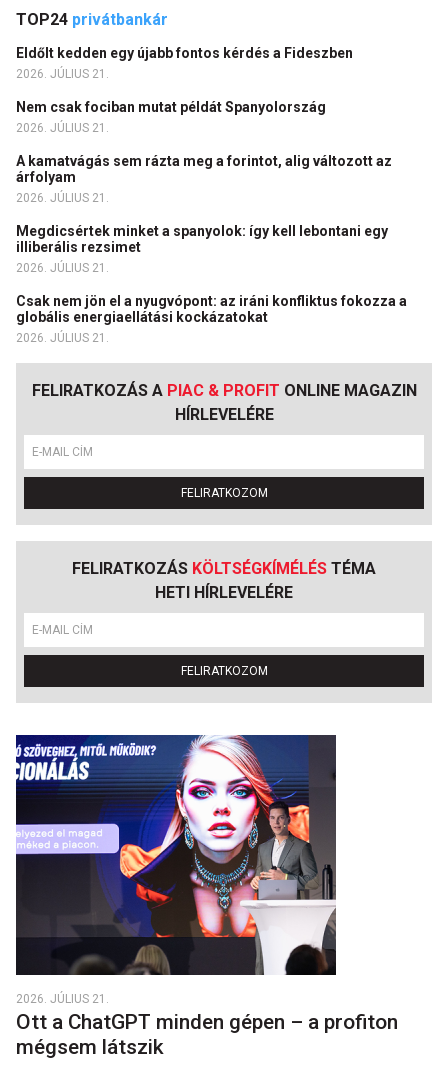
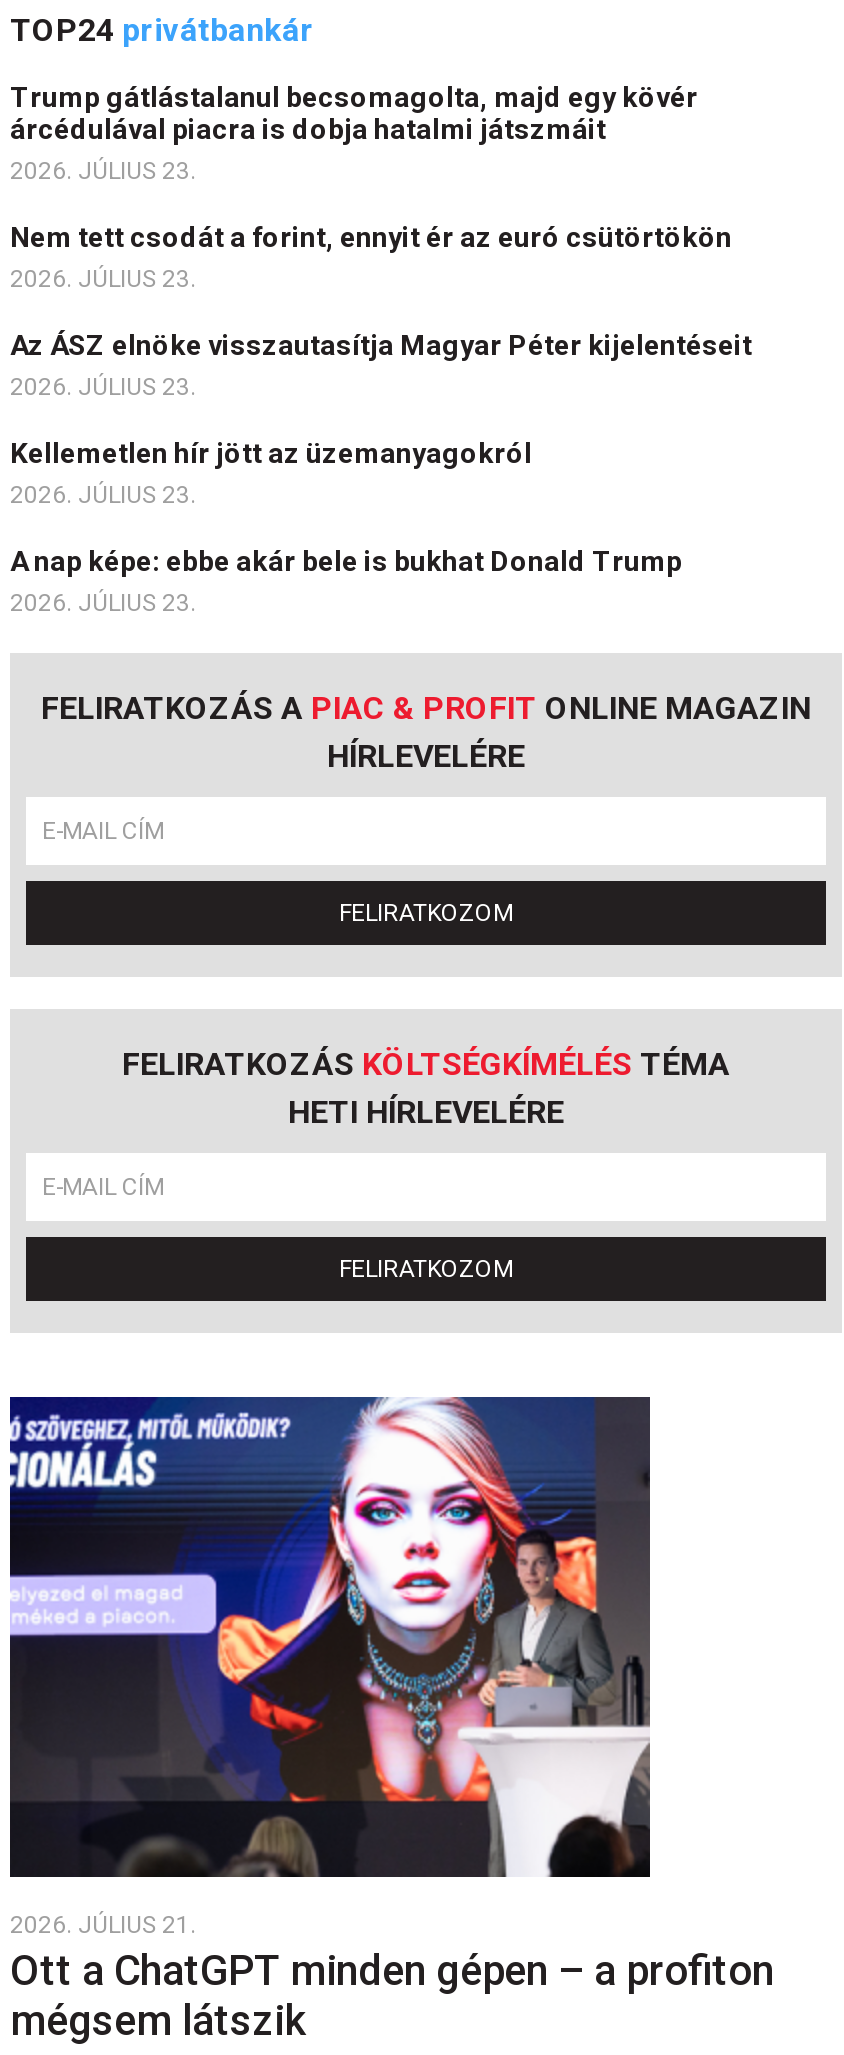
[16,45,359,81] Eldőlt kedden egy újabb fontos kérdés a Fideszben | 2026. JÚLIUS 21. -> [10,81,698,185] Trump gátlástalanul becsomagolta, majd egy kövér | árcédulával piacra is dobja hatalmi játszmáit | 2026. JÚLIUS 23.
[16,99,329,135] Nem csak fociban mutat példát Spanyolország | 2026. JÚLIUS 21. -> [10,221,738,293] Nem tett csodát a forint, ennyit ér az euró csütörtökön | 2026. JÚLIUS 23.
[16,153,392,205] A kamatvágás sem rázta meg a forintot, alig változott az | árfolyam | 2026. JÚLIUS 21. -> [10,329,758,401] Az ÁSZ elnöke visszautasítja Magyar Péter kijelentéseit | 2026. JÚLIUS 23.
[16,223,388,275] Megdicsértek minket a spanyolok: így kell lebontani egy | illiberális rezsimet | 2026. JÚLIUS 21. -> [10,437,538,509] Kellemetlen hír jött az üzemanyagokról | 2026. JÚLIUS 23.
[16,293,407,345] Csak nem jön el a nyugvópont: az iráni konfliktus fokozza a | globális energiaellátási kockázatokat | 2026. JÚLIUS 21. -> [10,545,688,617] A nap képe: ebbe akár bele is bukhat Donald Trump | 2026. JÚLIUS 23.

